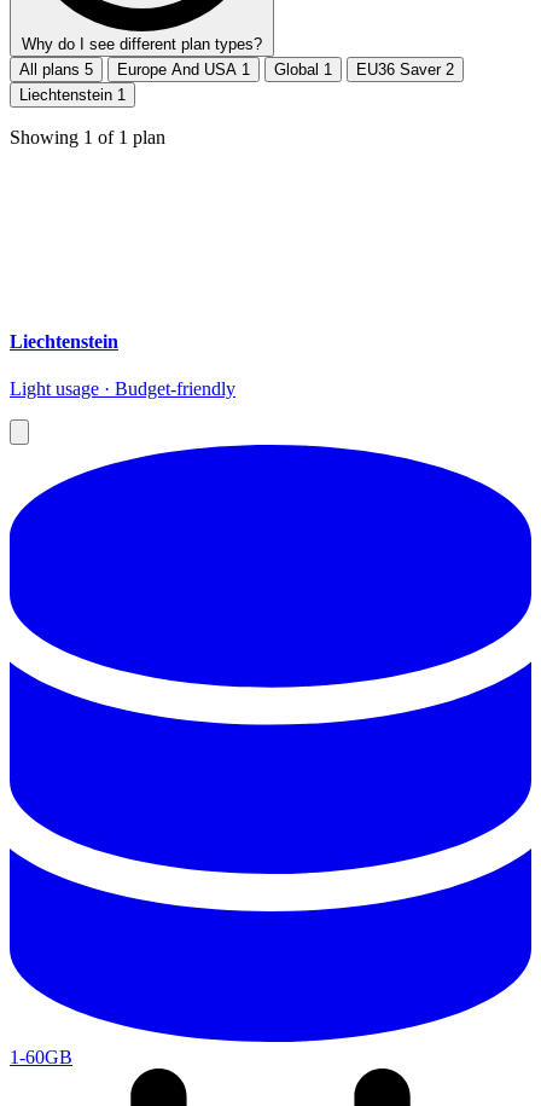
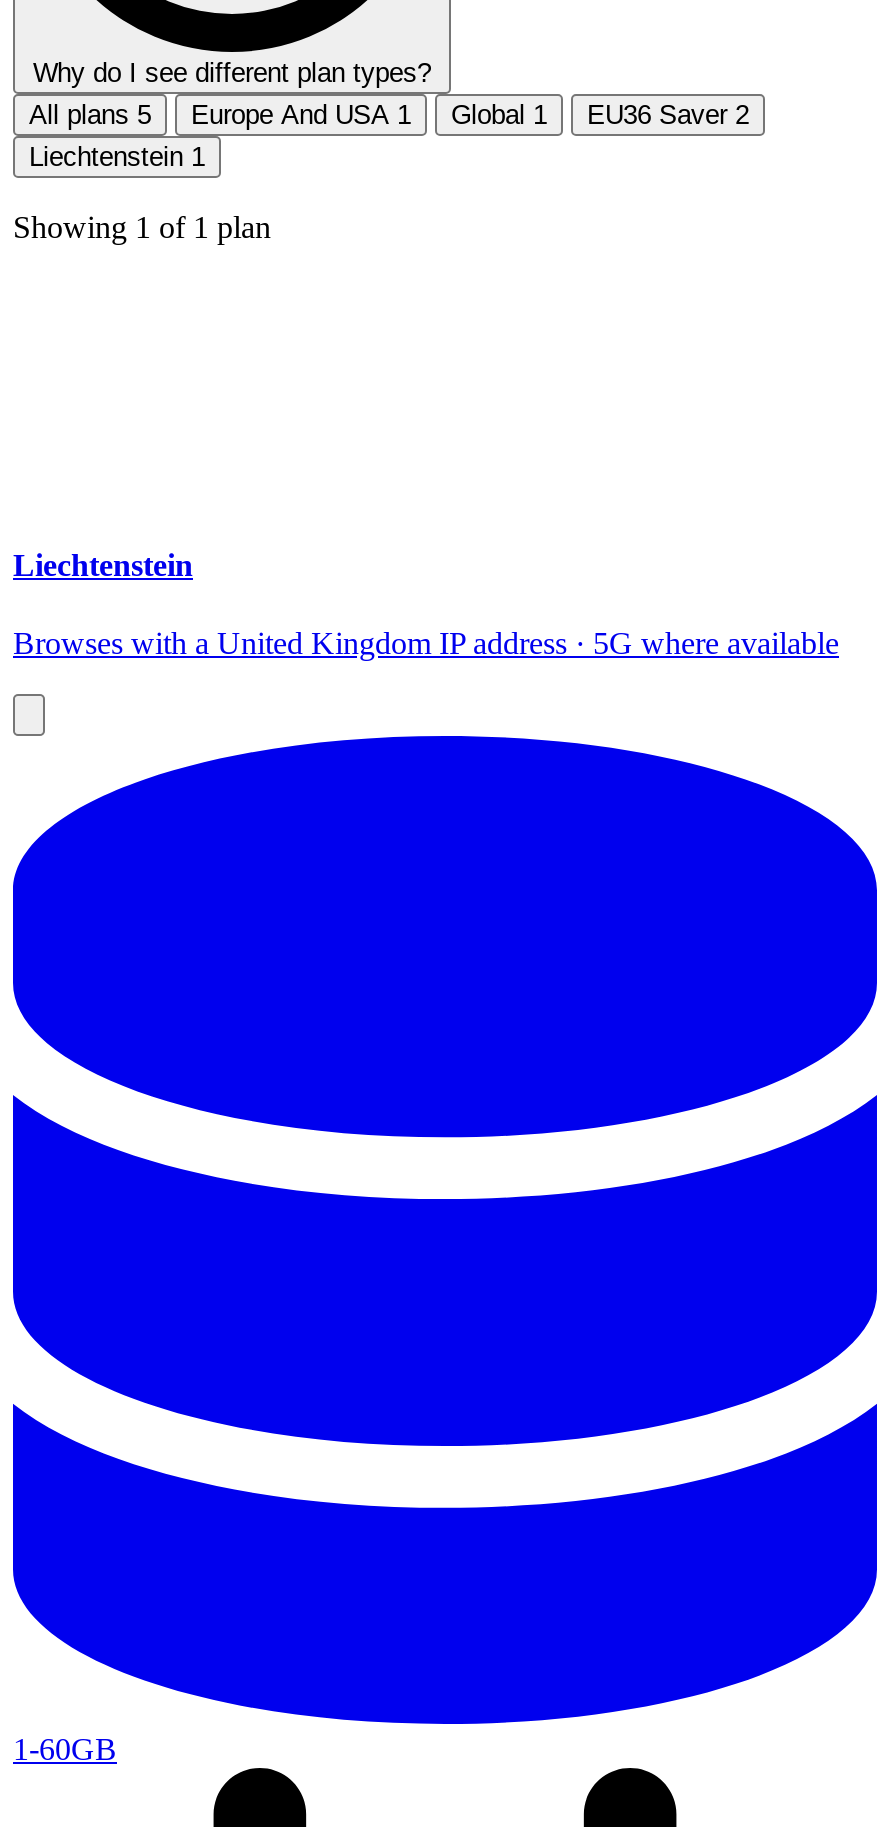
[10,379,235,399] Light usage · Budget-friendly -> [13,626,839,660] Browses with a United Kingdom IP address · 5G where available

